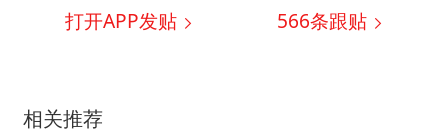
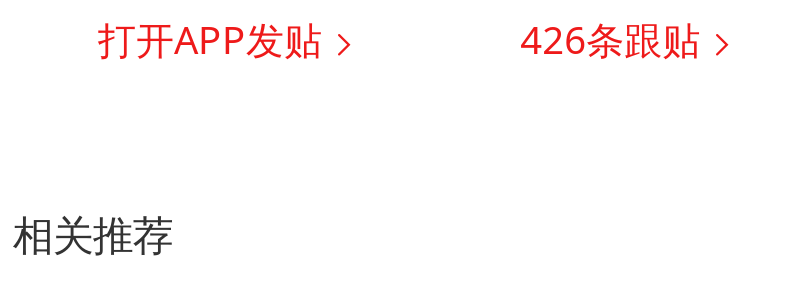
[277,8,372,34] 566条跟贴 -> [520,15,710,67] 426条跟贴

